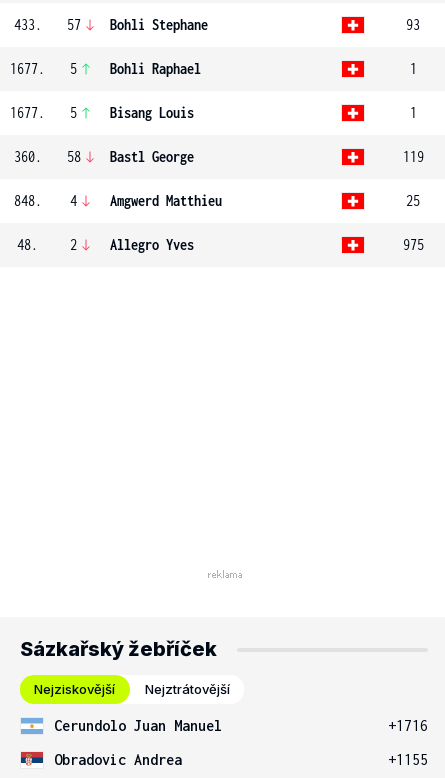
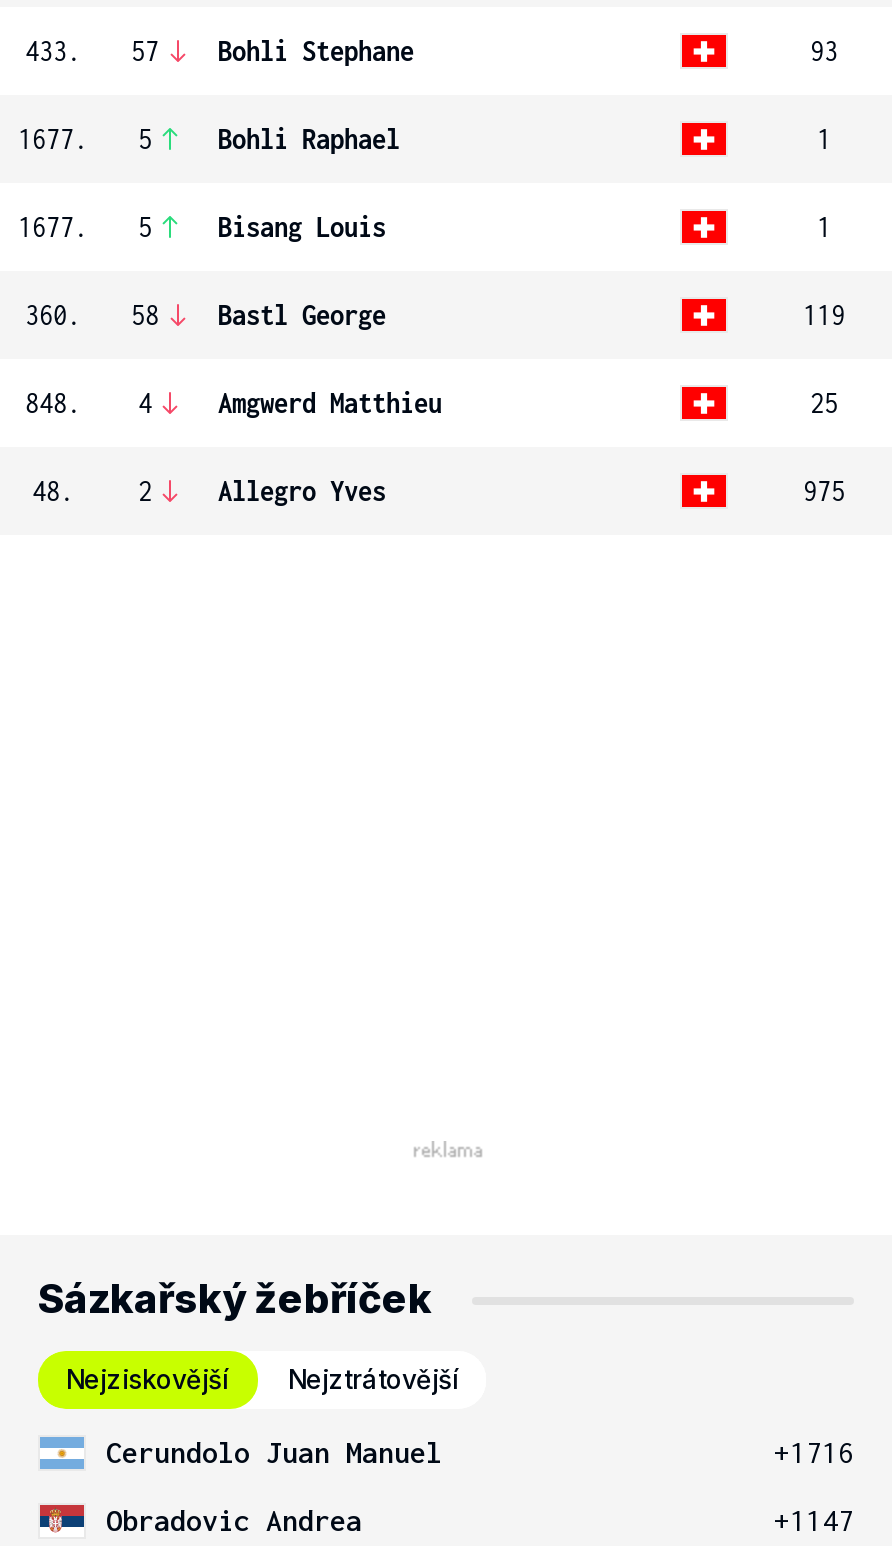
[388,751,428,768] +1155 -> [774,1503,854,1537] +1147

